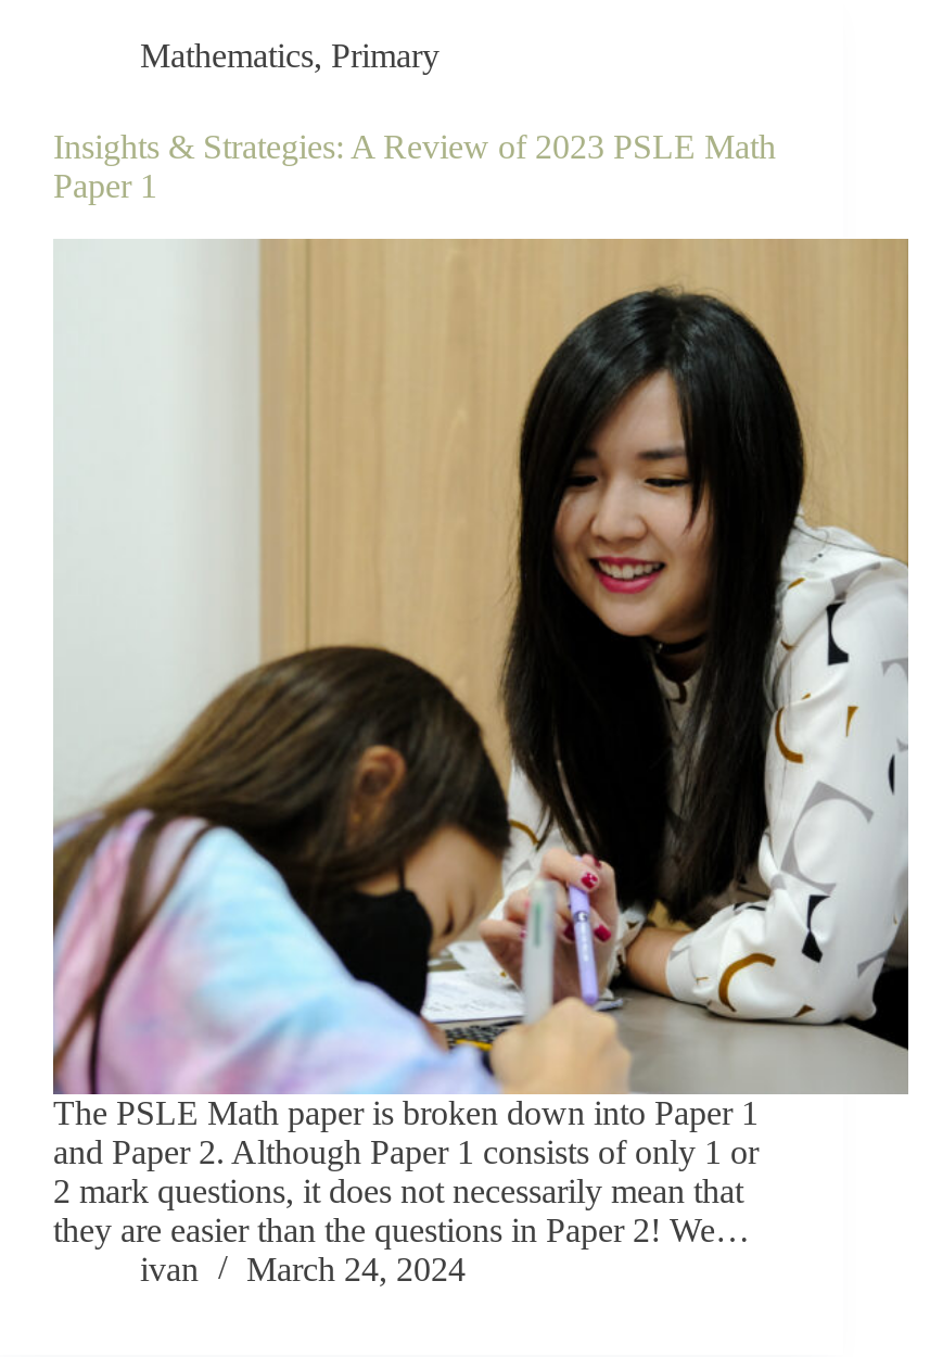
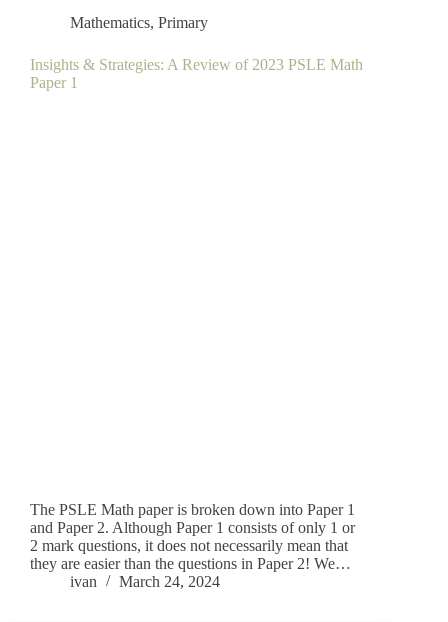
[51,237,910,1094] [image] -> none

